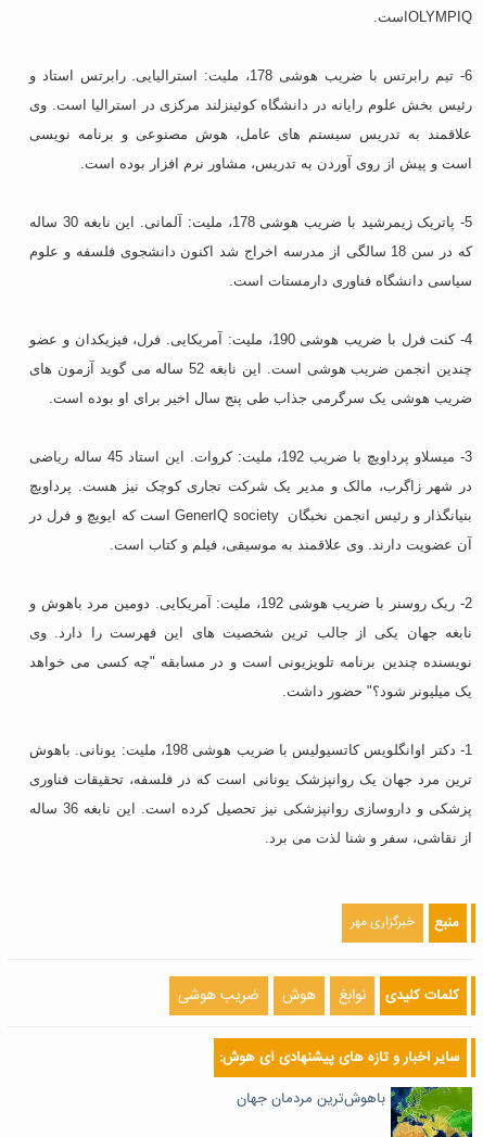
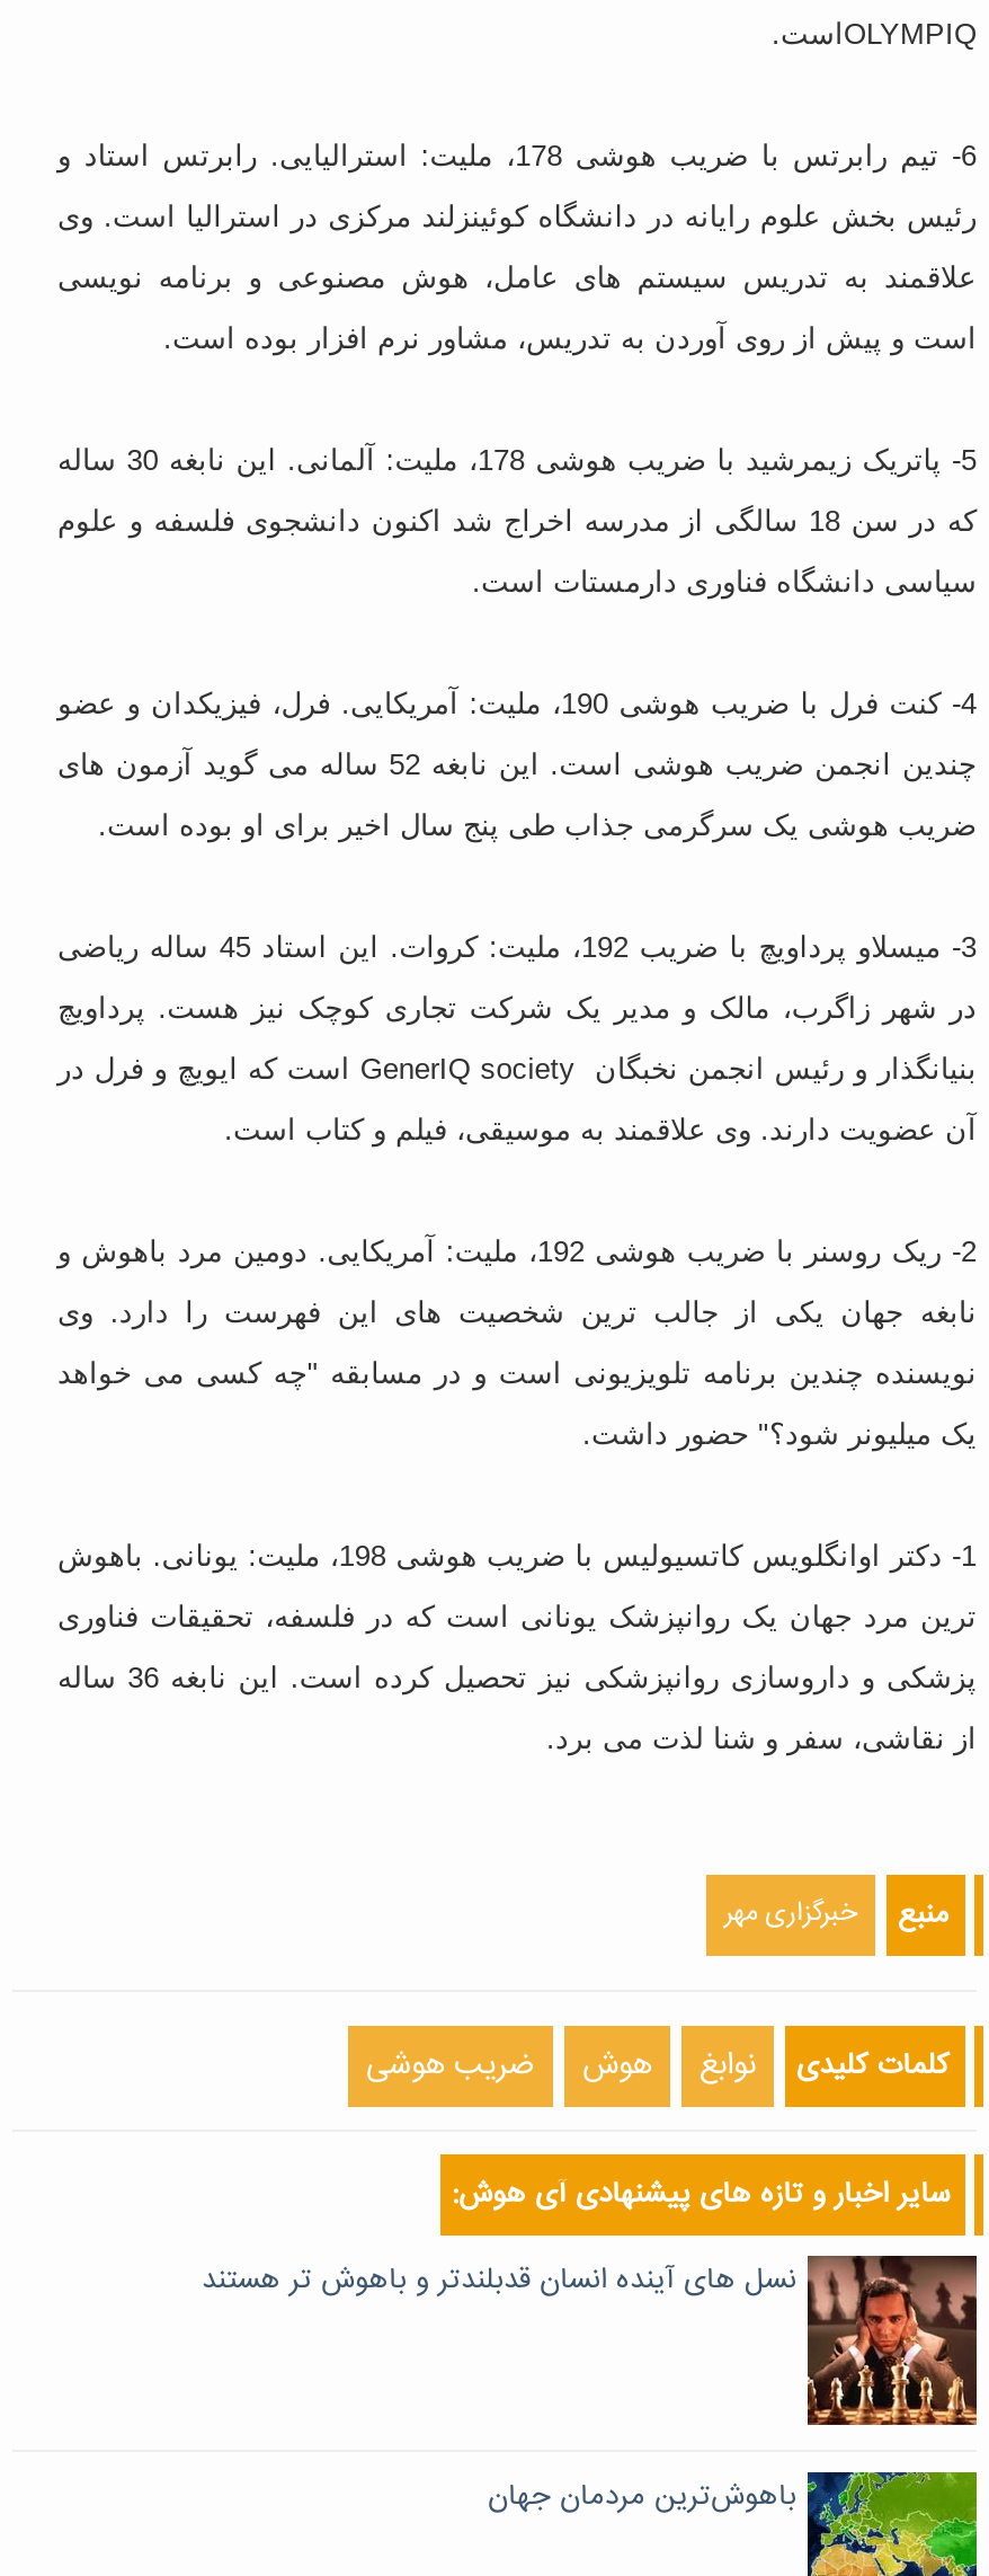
none -> [202,2254,979,2452] [image] | نسل های آینده انسان قدبلندتر و باهوش تر هستند

